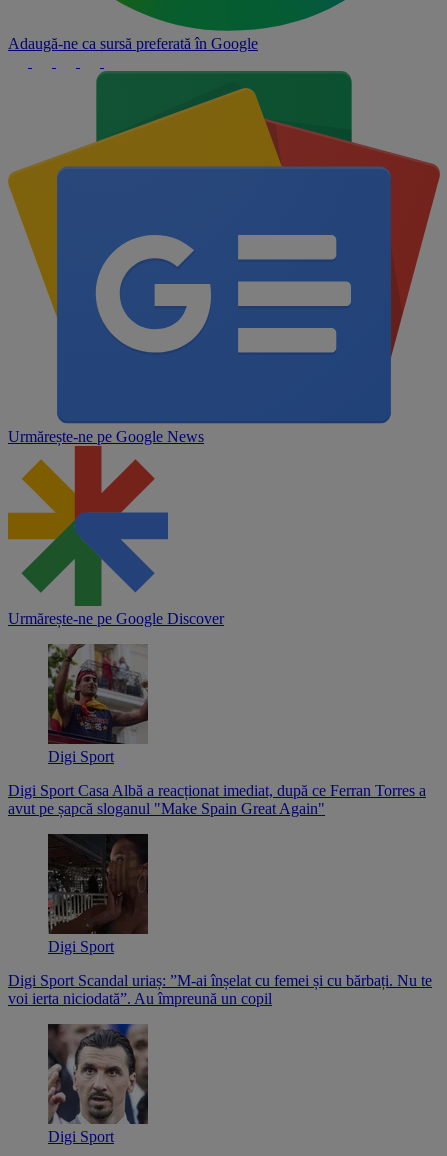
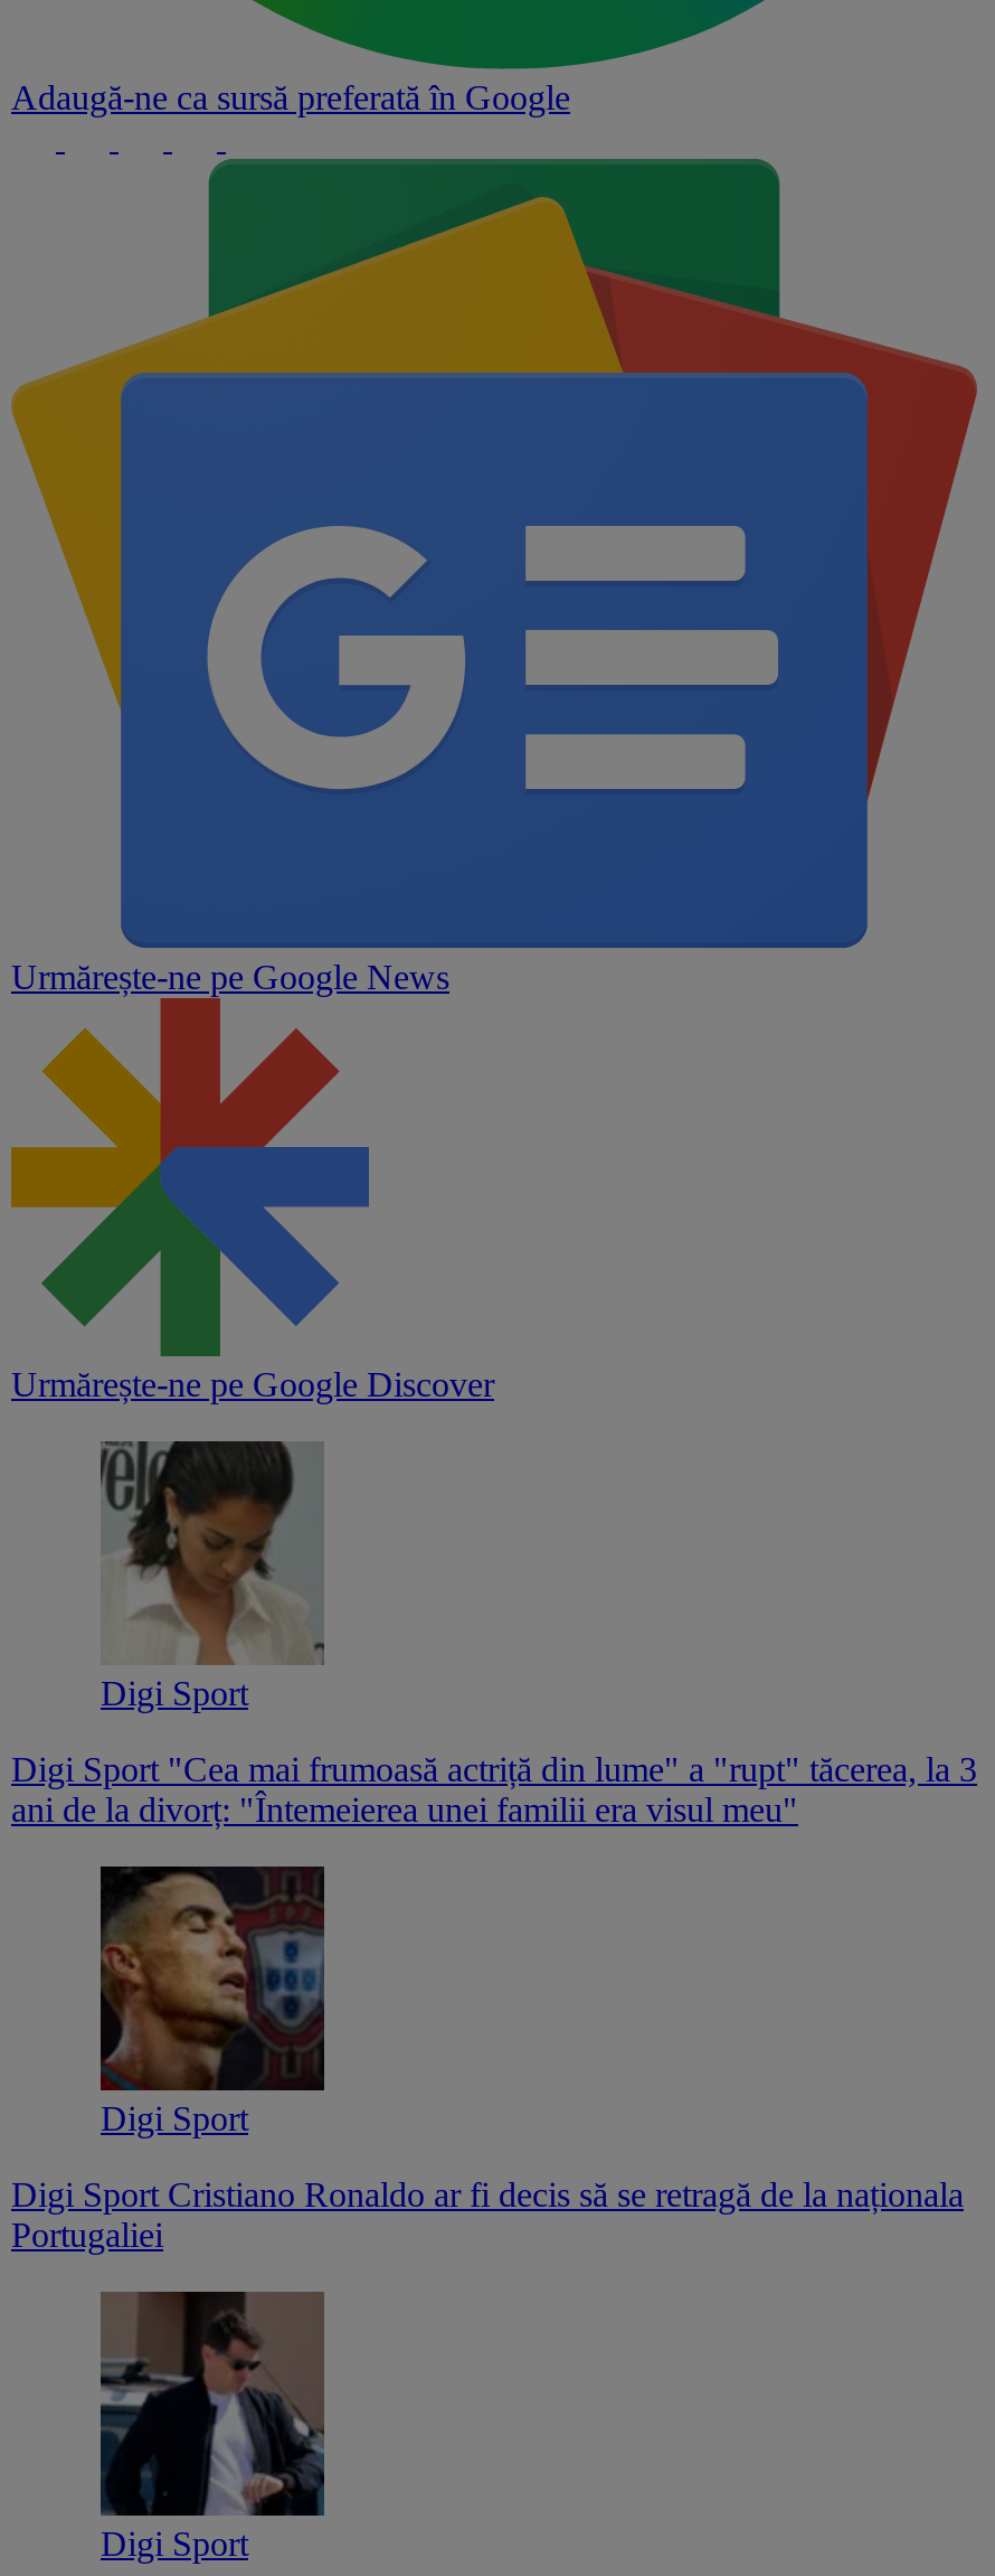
[8,644,426,817] [image] | Digi Sport Casa Albă a reacționat imediat, după ce Ferran Torres a | avut pe șapcă sloganul "Make Spain Great Again" -> [11,1439,977,1829] [image] | Digi Sport "Cea mai frumoasă actriță din lume" a "rupt" tăcerea, la 3 | ani de la divorț: "Întemeierea unei familii era visul meu"
[8,834,432,1007] [image] | Digi Sport Scandal uriaș: ”M-ai înșelat cu femei și cu bărbați. Nu te | voi ierta niciodată”. Au împreună un copil -> [11,1867,964,2254] [image] | Digi Sport Cristiano Ronaldo ar fi decis să se retragă de la naționala | Portugaliei
[47,1023,149,1125] [image] -> [98,2290,326,2518] [image]

